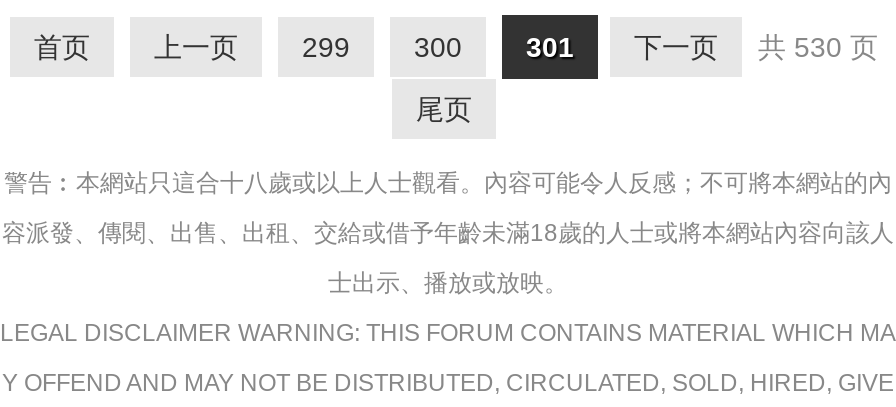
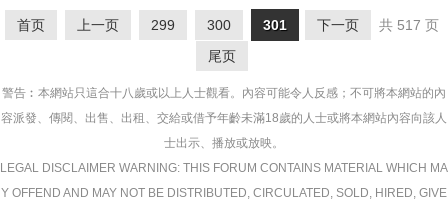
[34,31,886,63] 首页 上一页 299 300 301 下一页 共 530 页 -> [17,17,443,33] 首页 上一页 299 300 301 下一页 共 517 页

